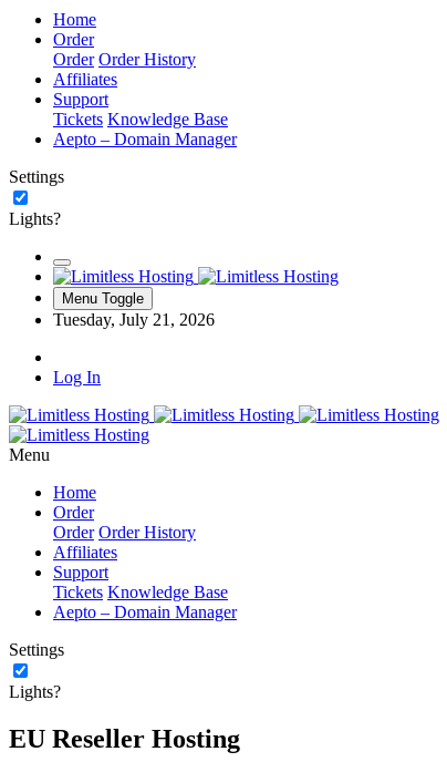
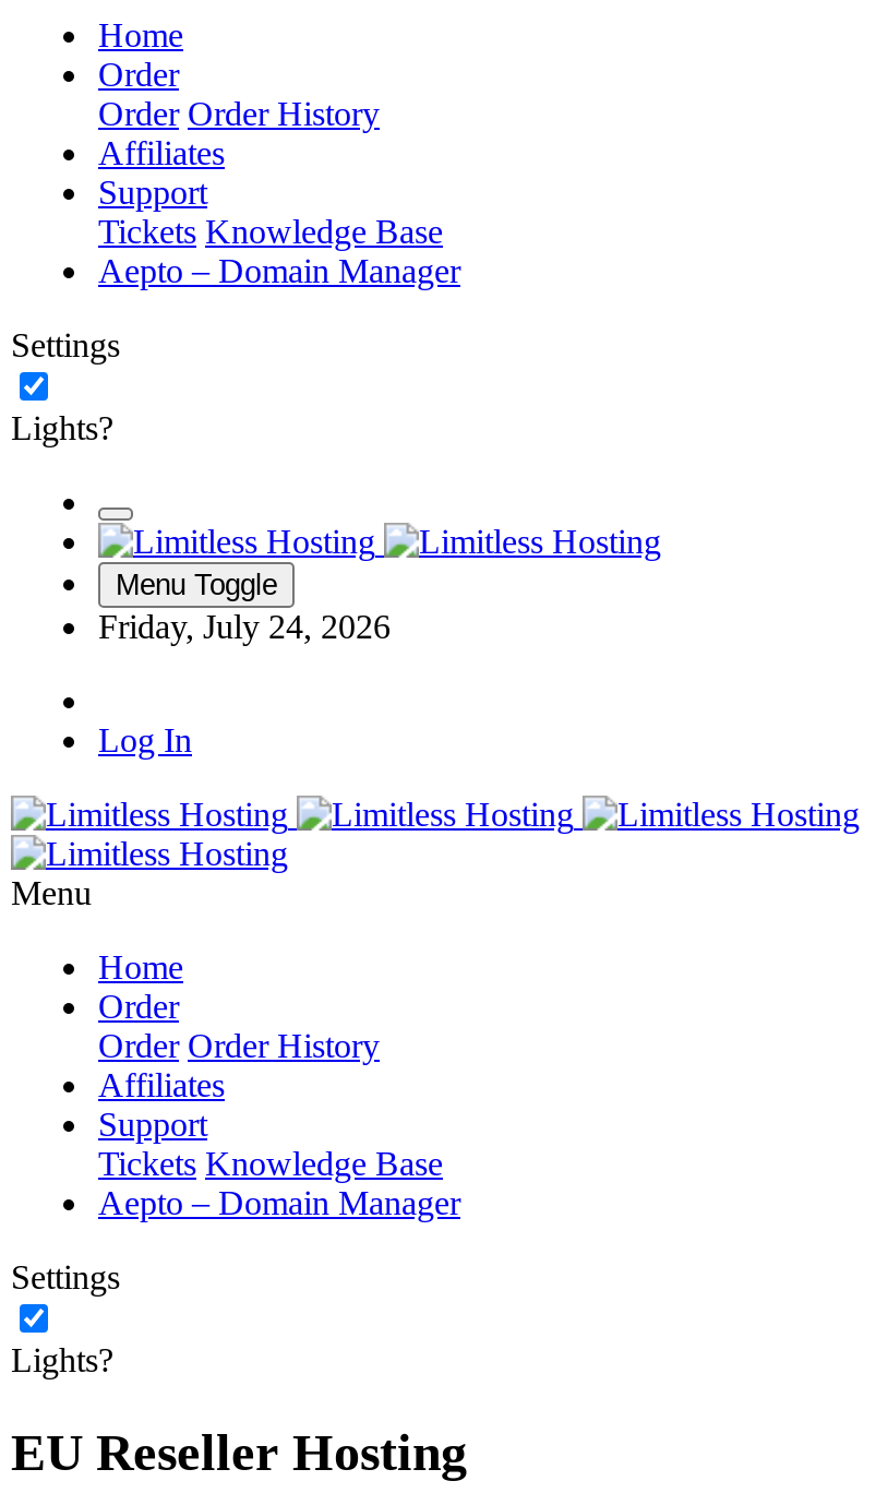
[53,310,215,329] Tuesday, July 21, 2026 -> [98,608,391,645] Friday, July 24, 2026

